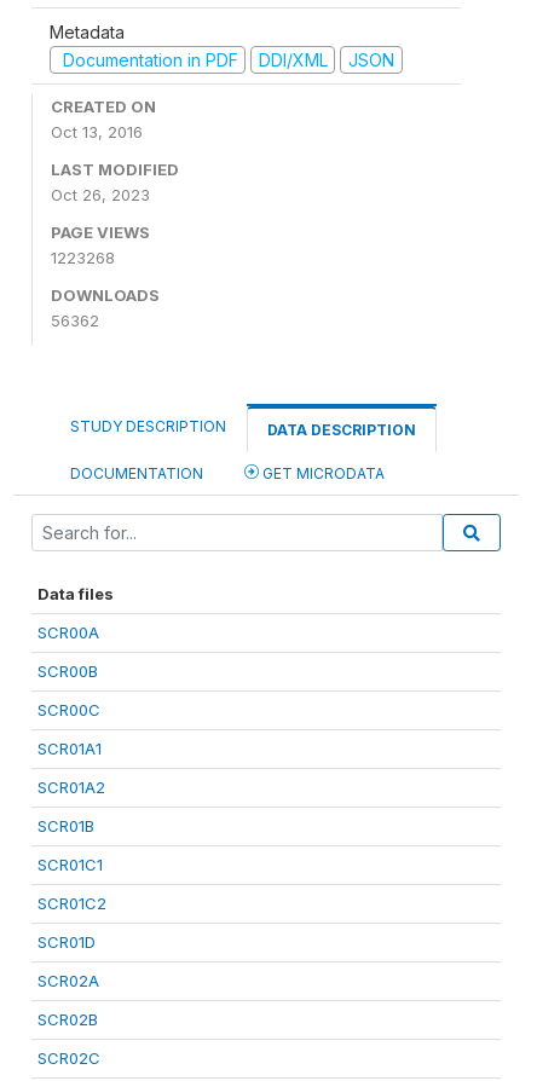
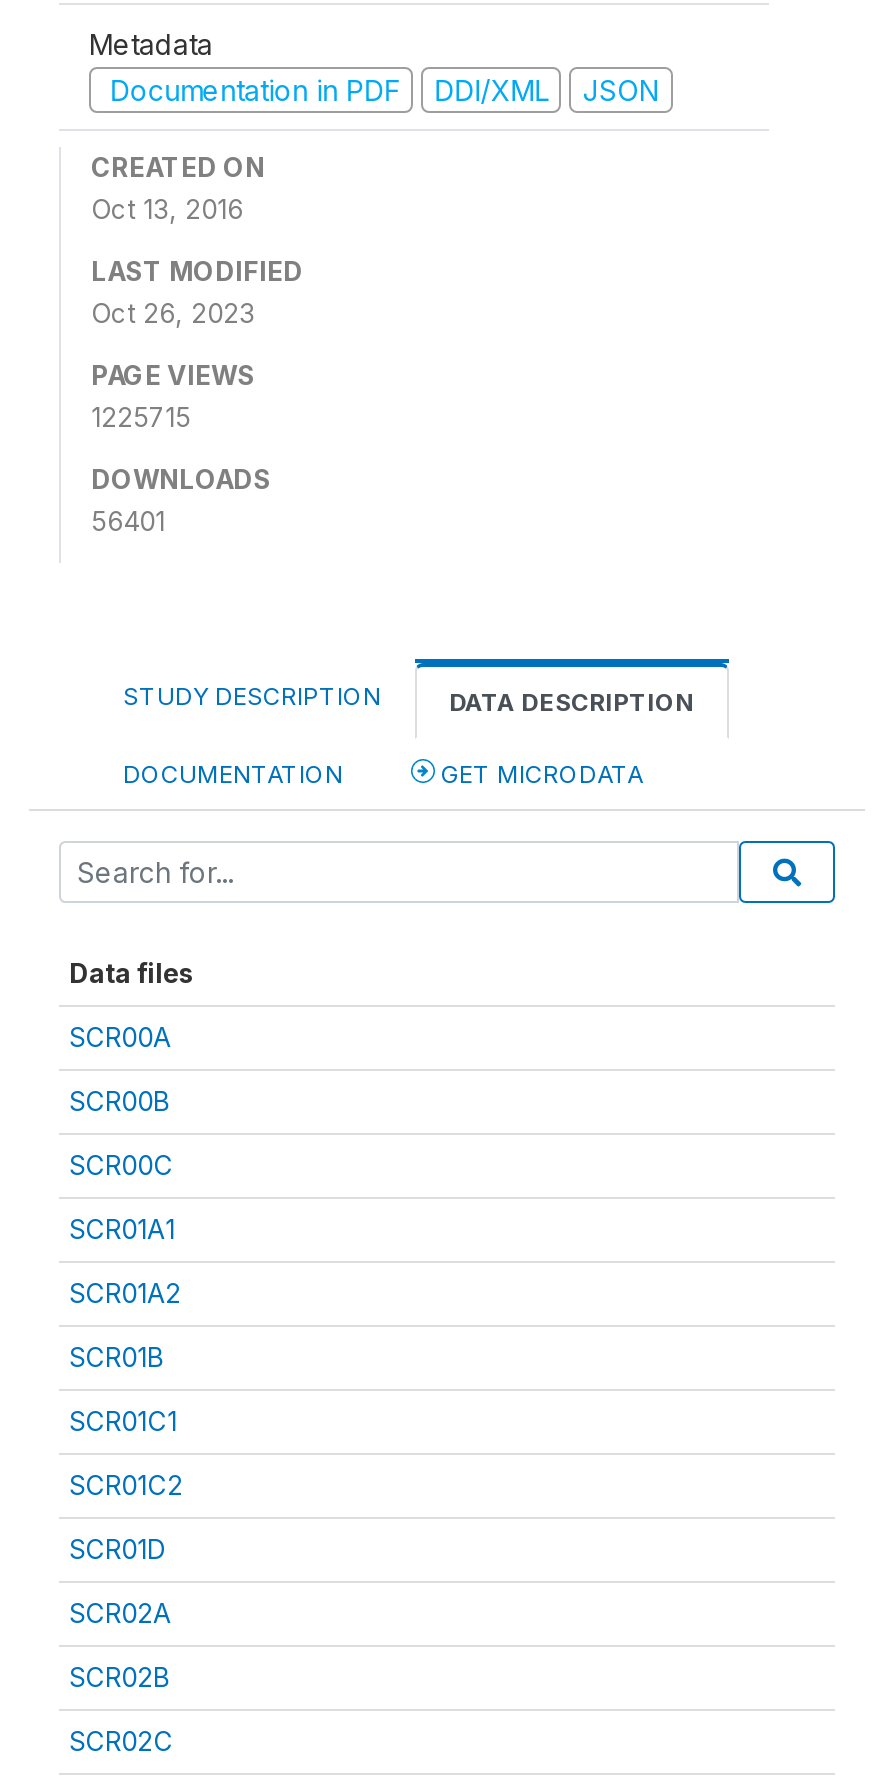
[51,248,115,267] 1223268 -> [91,401,191,433] 1225715
[51,311,99,330] 56362 -> [91,505,165,537] 56401

